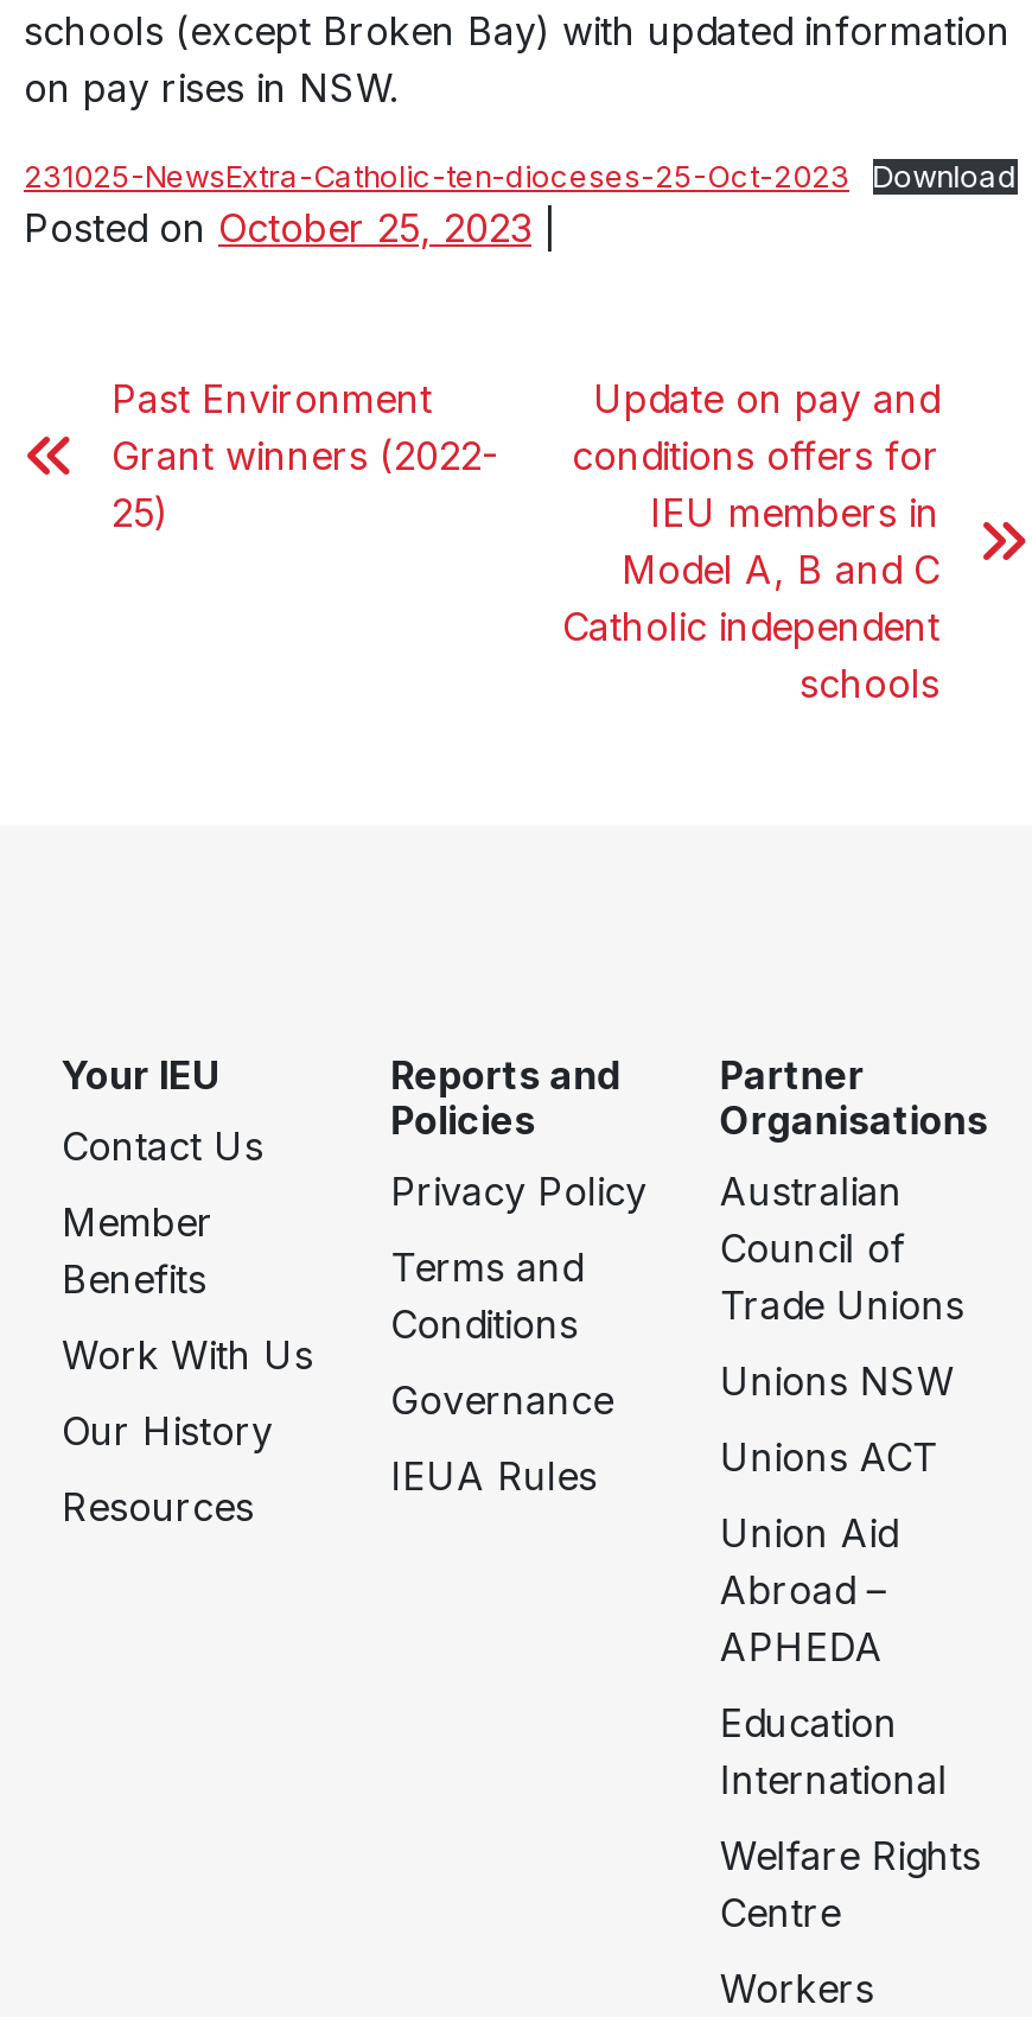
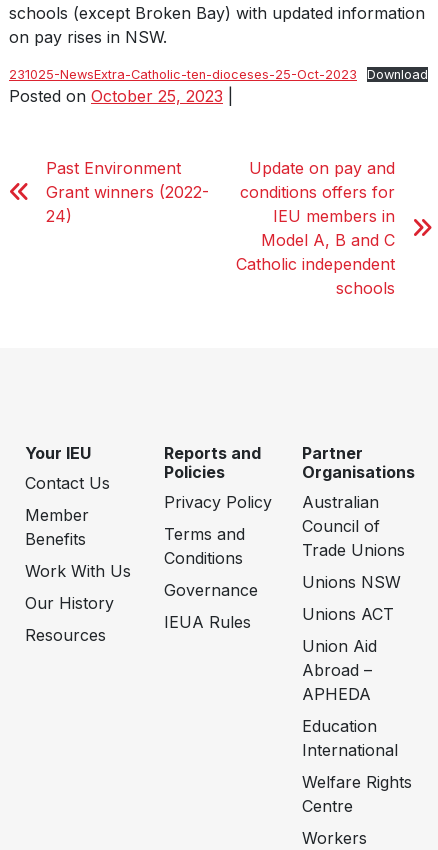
[112,489,168,536] 25) -> [46,206,72,226] 24)

